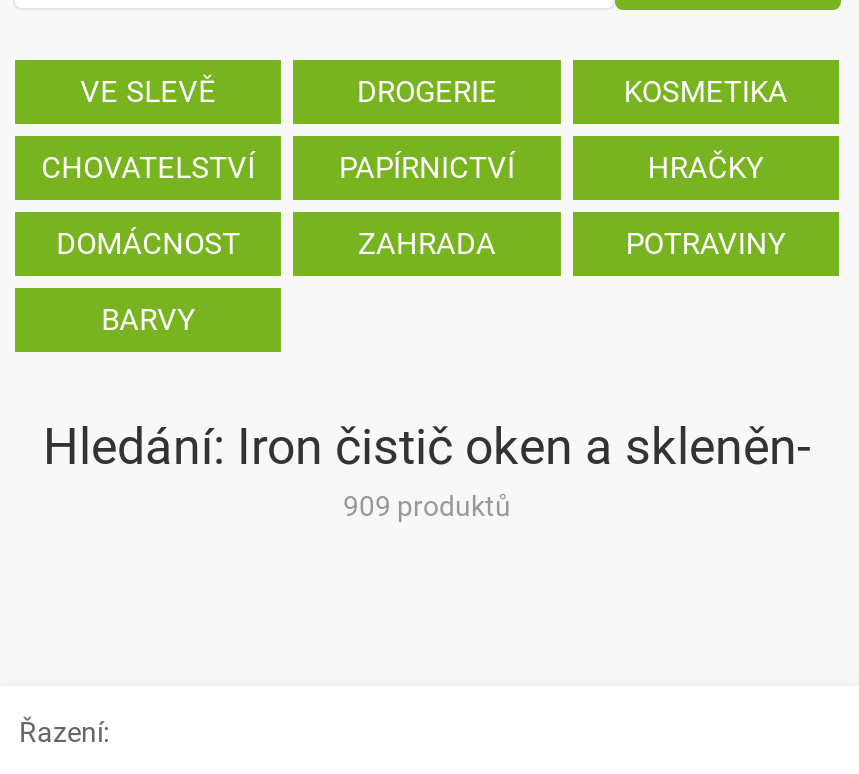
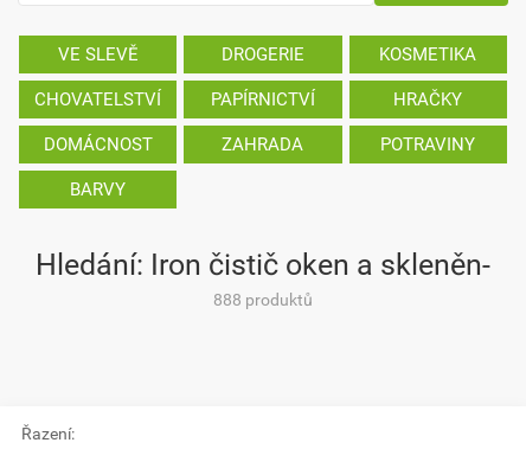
[343,490,511,522] 909 produktů -> [213,290,313,309] 888 produktů

